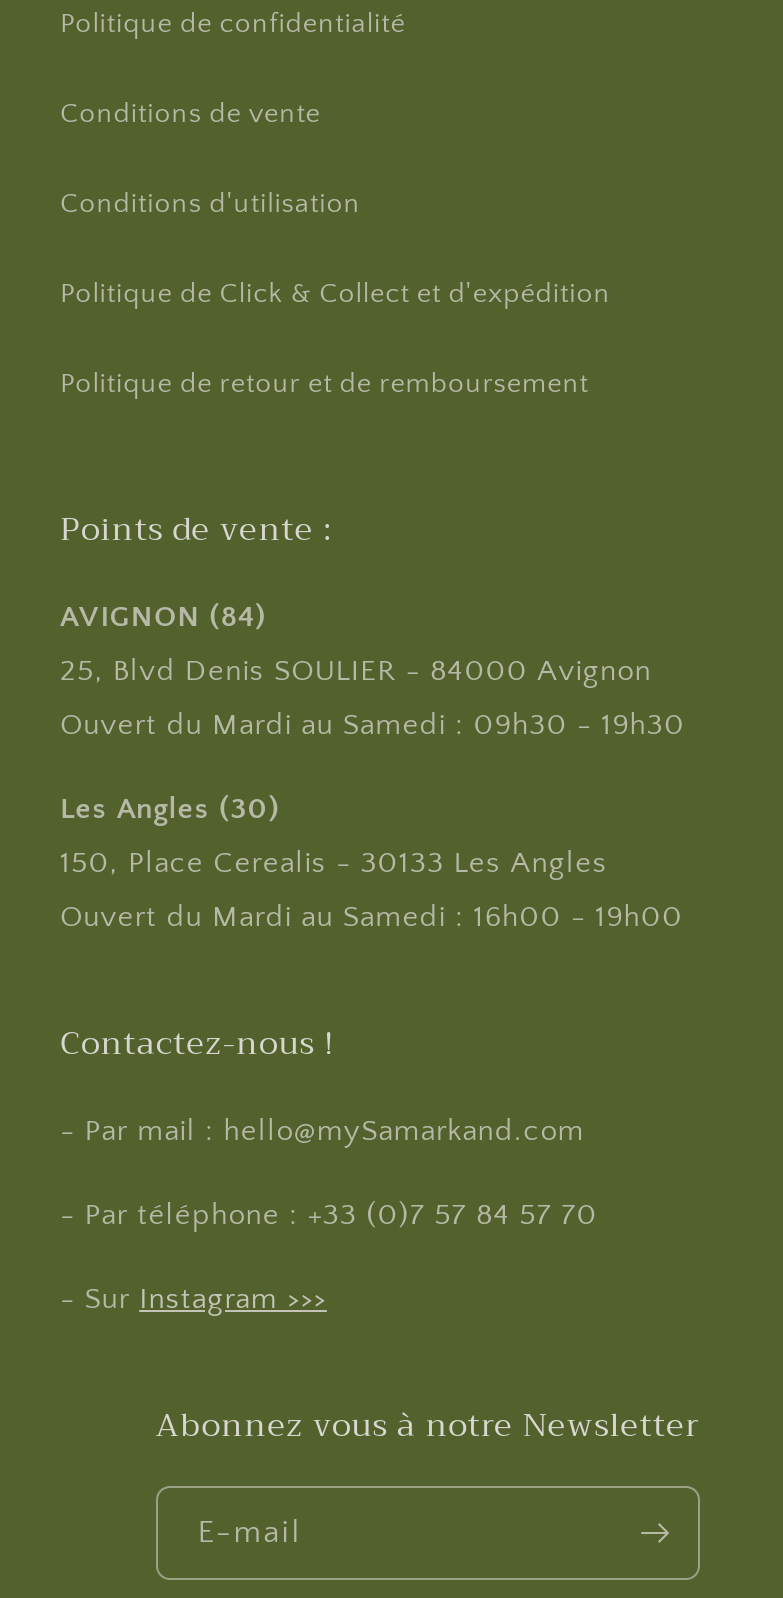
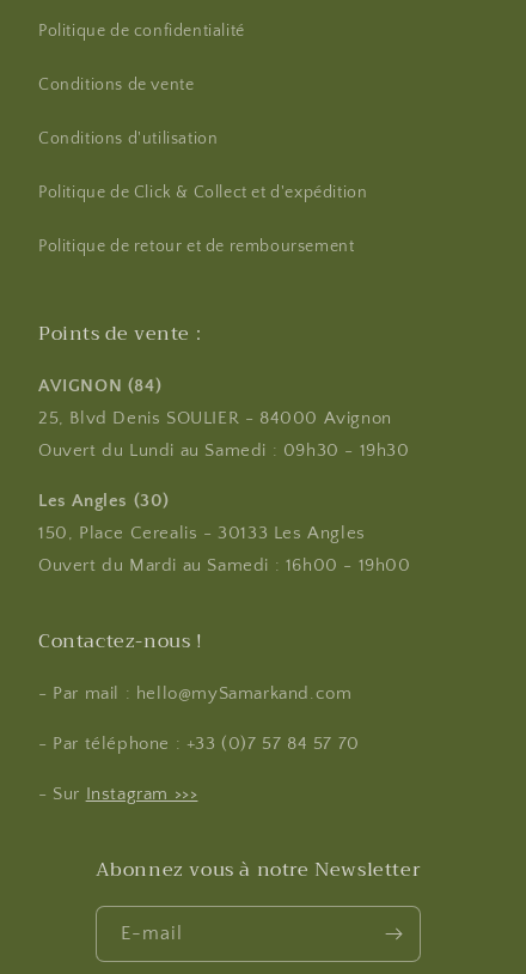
[60,709,685,743] Ouvert du Mardi au Samedi : 09h30 - 19h30 -> [38,441,410,461] Ouvert du Lundi au Samedi : 09h30 - 19h30

